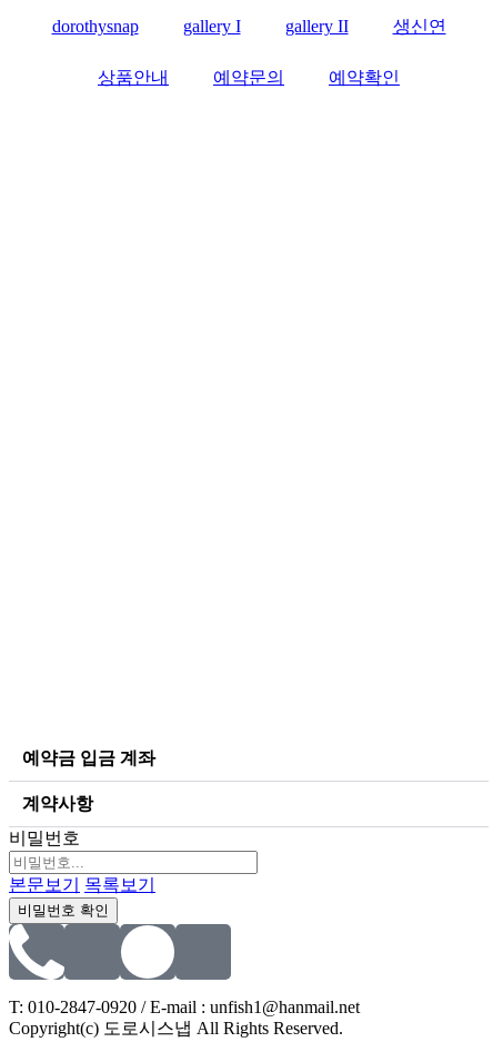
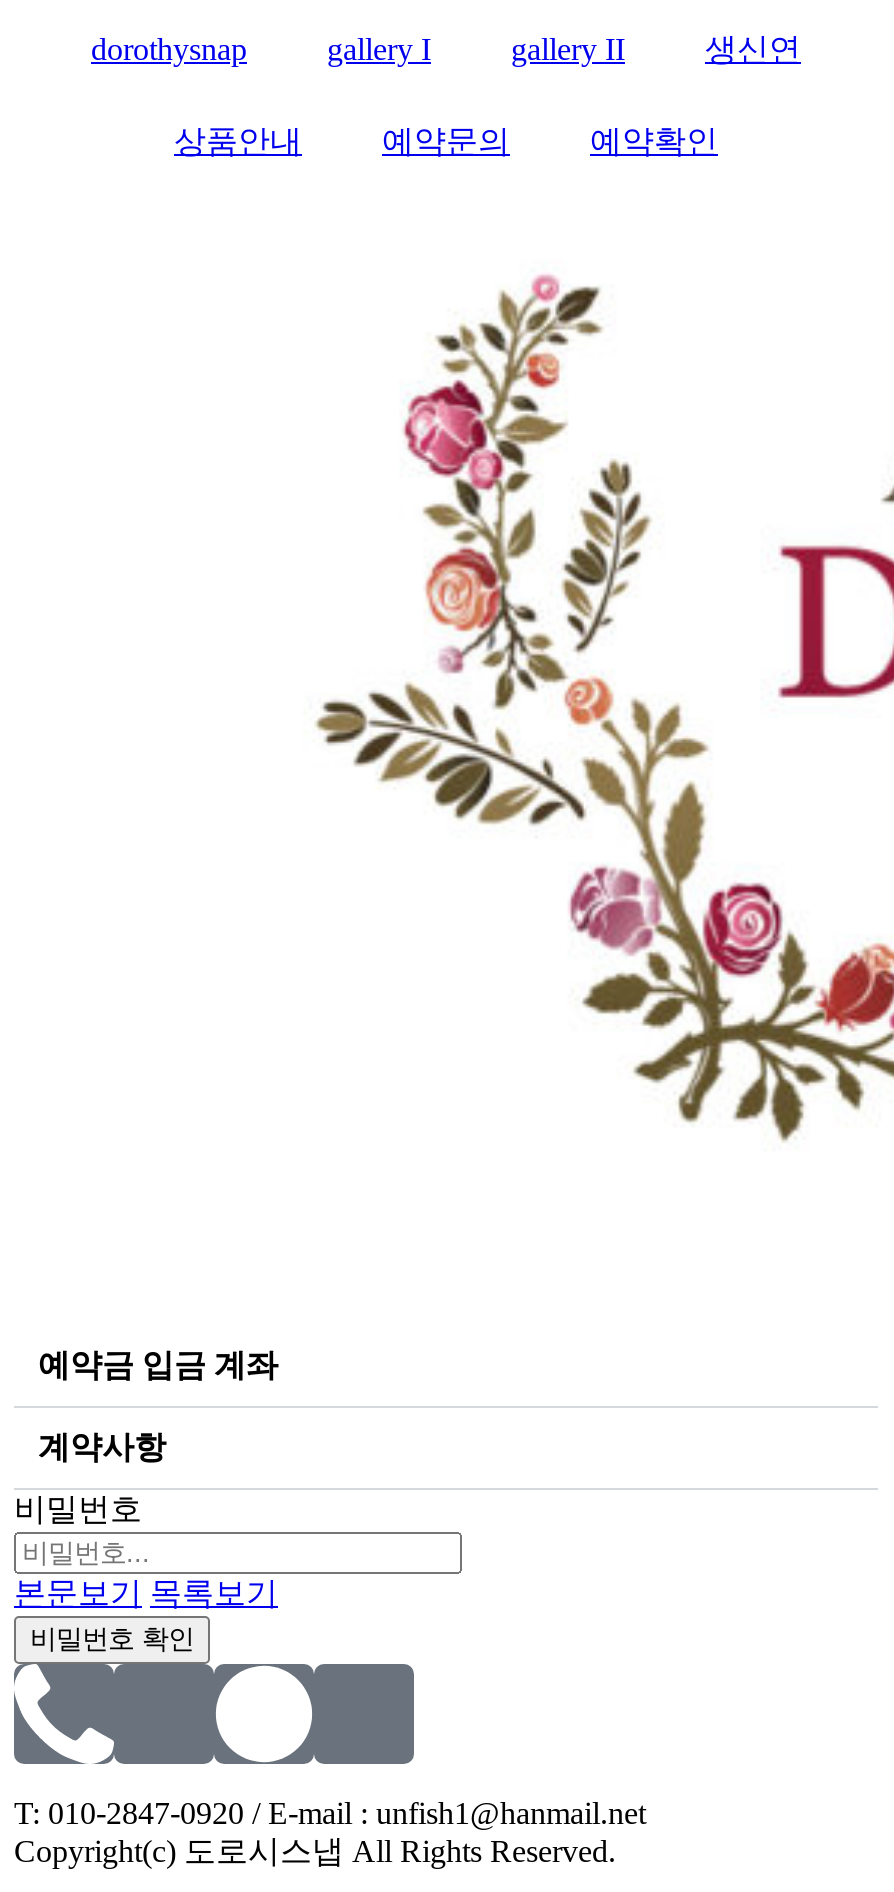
none -> [314,274,888,1142] [image]

